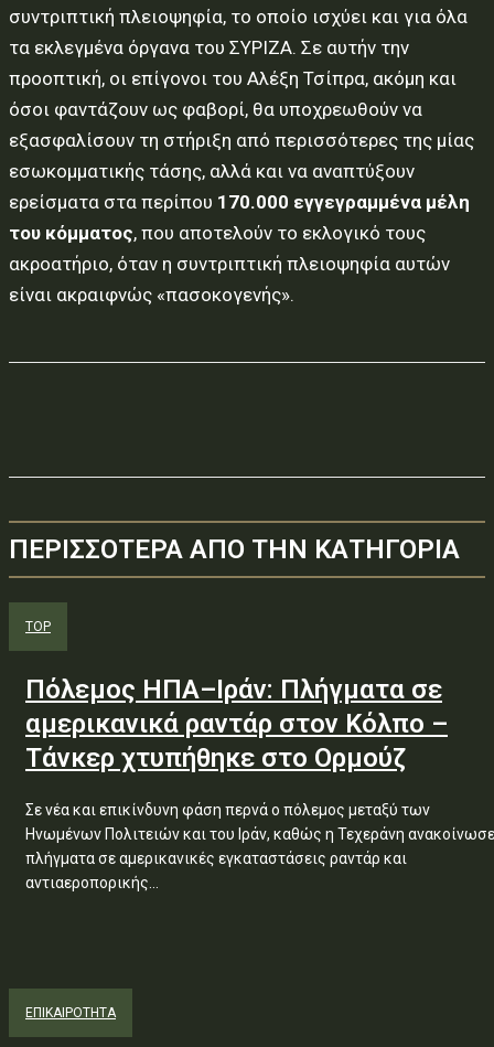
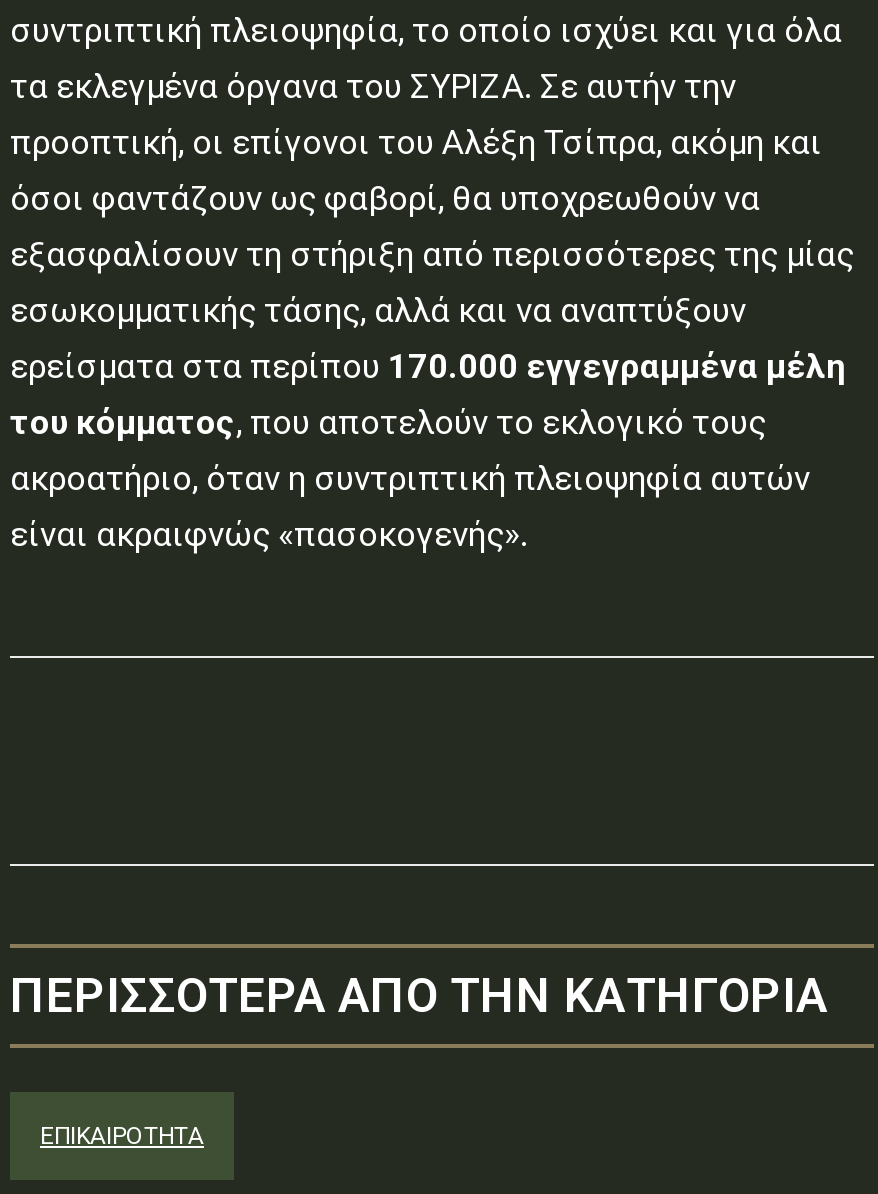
[25,619,494,891] TOP | Πόλεμος ΗΠΑ–Ιράν: Πλήγματα σε | αμερικανικά ραντάρ στον Κόλπο – | Τάνκερ χτυπήθηκε στο Ορμούζ | Σε νέα και επικίνδυνη φάση περνά ο πόλεμος μεταξύ των | Ηνωμένων Πολιτειών και του Ιράν, καθώς η Τεχεράνη ανακοίνωσε | πλήγματα σε αμερικανικές εγκαταστάσεις ραντάρ και | αντιαεροπορικής... -> none

